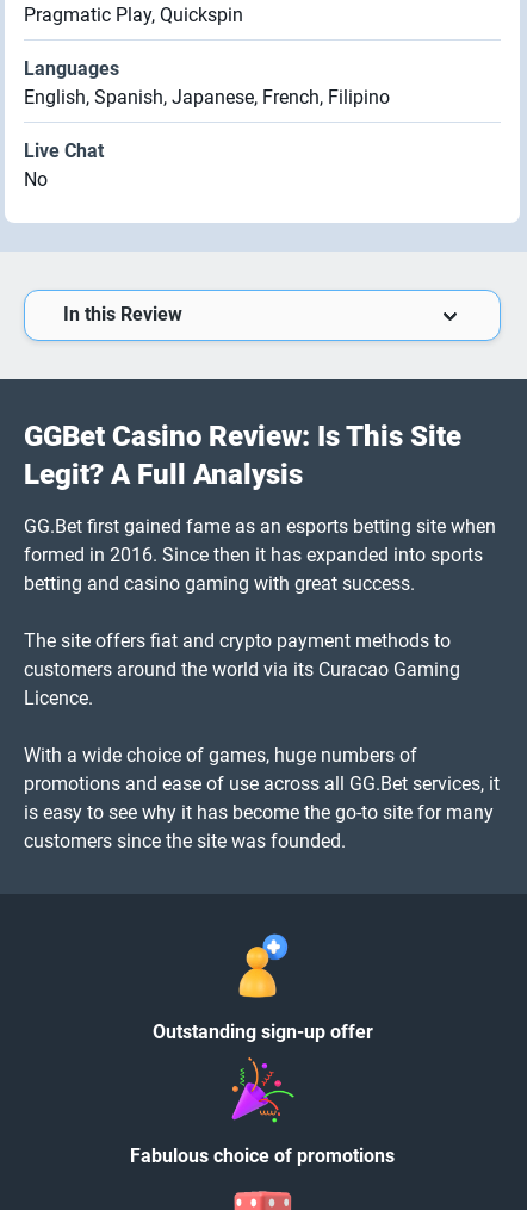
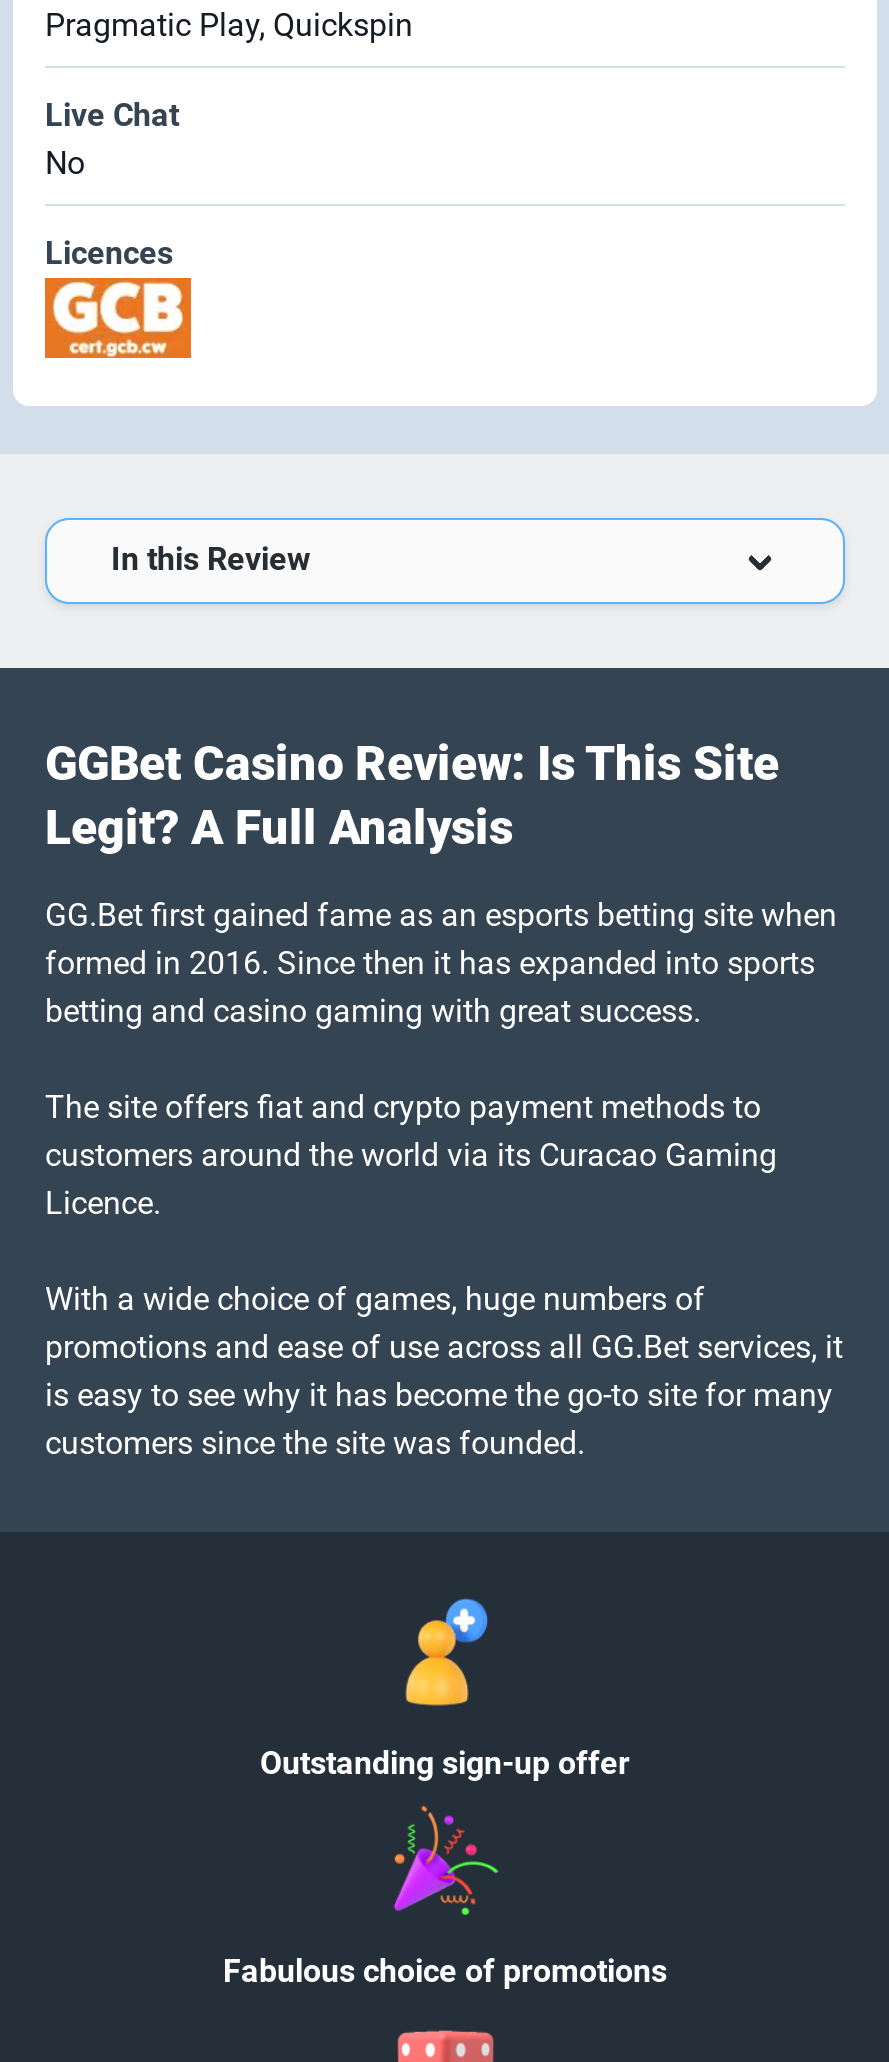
[24,57,390,108] Languages | English, Spanish, Japanese, French, Filipino -> none
moved [24,139,104,191] -> [45,96,179,182]: Live Chat | No
none -> [43,288,193,360] [image]
none -> [45,234,173,272] Licences

